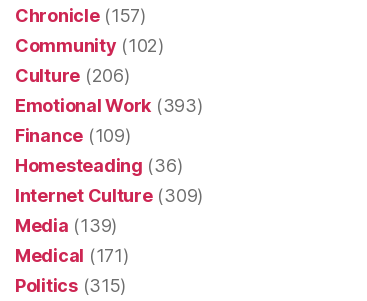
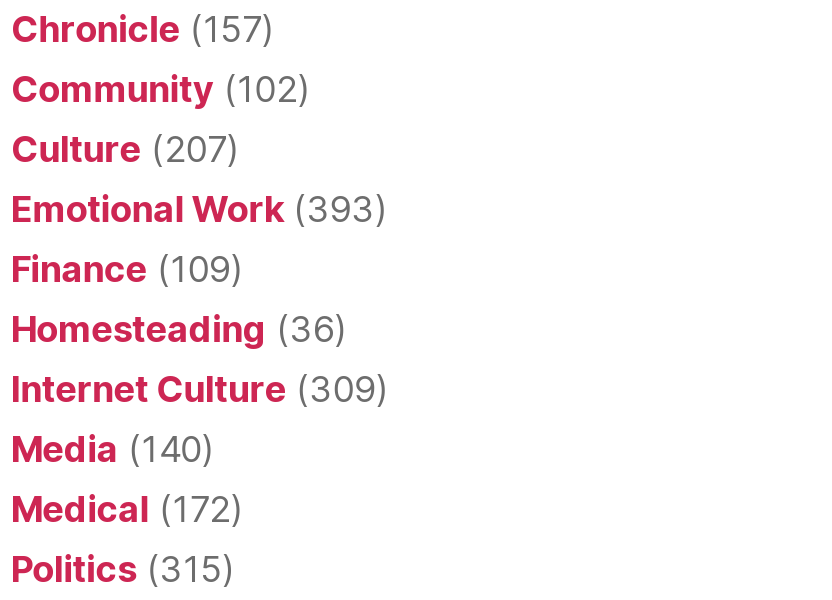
[15,65,129,86] Culture (206) -> [11,129,238,171] Culture (207)
[15,215,117,236] Media (139) -> [11,429,213,471] Media (140)
[15,245,128,266] Medical (171) -> [11,489,242,531] Medical (172)

